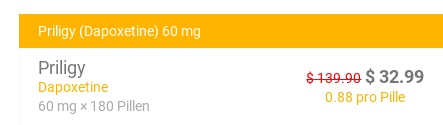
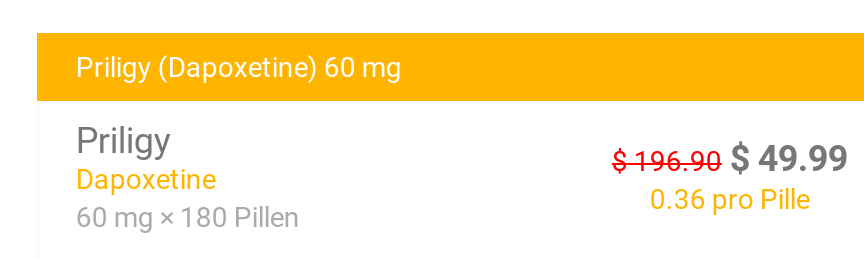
[306,66,424,87] $ 139.90 $ 32.99 -> [612,137,848,179] $ 196.90 $ 49.99
[325,89,405,105] 0.88 pro Pille -> [650,183,810,215] 0.36 pro Pille

